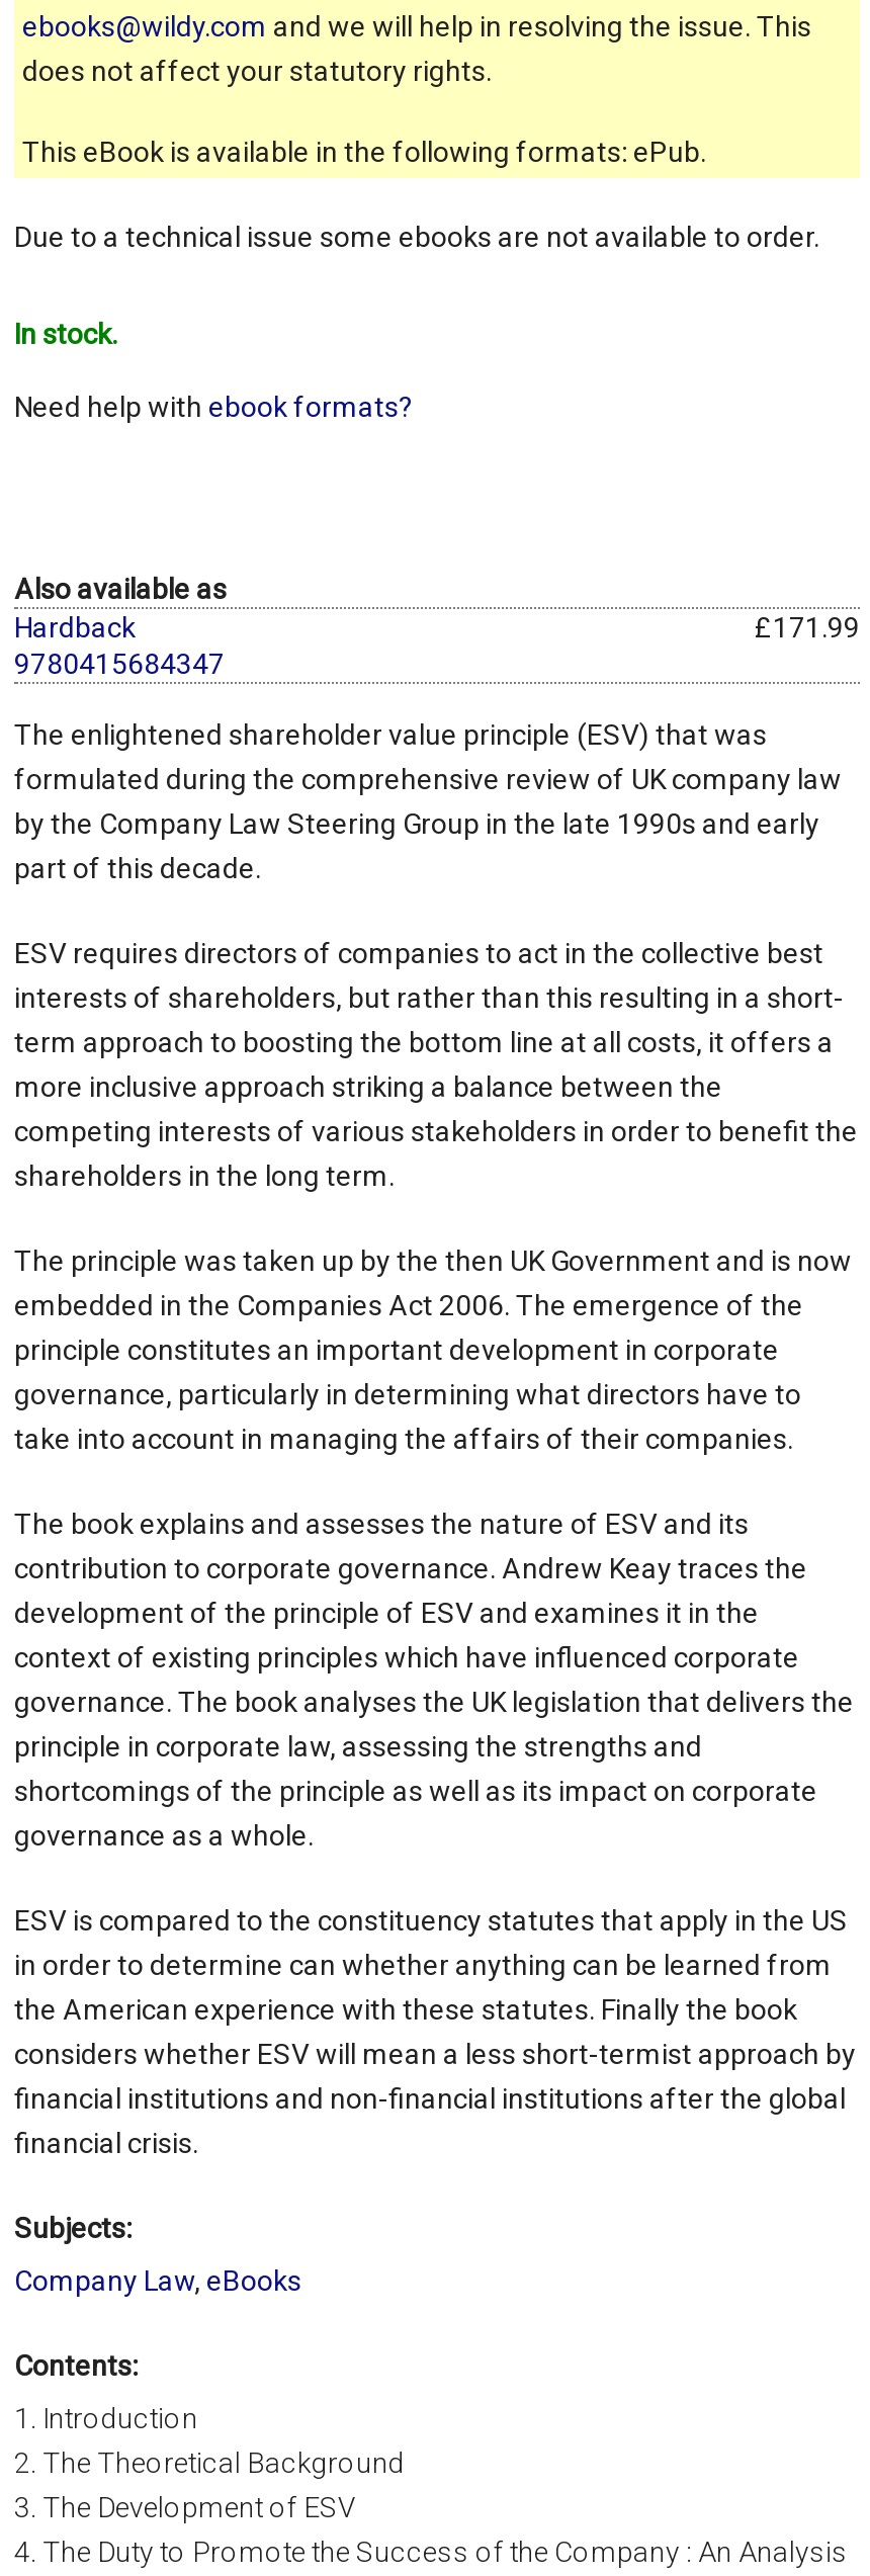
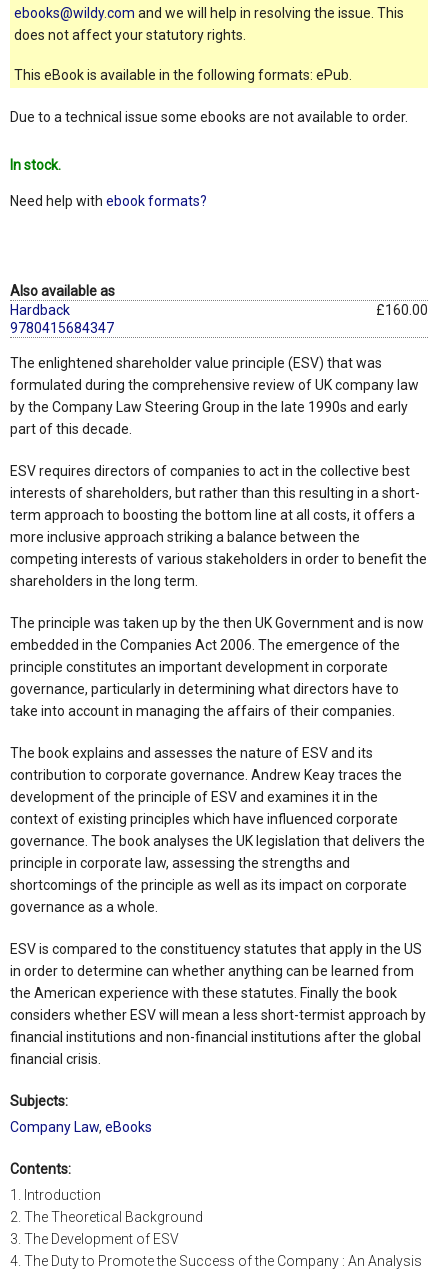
[755,611,860,643] £171.99 -> [376,302,428,318] £160.00

